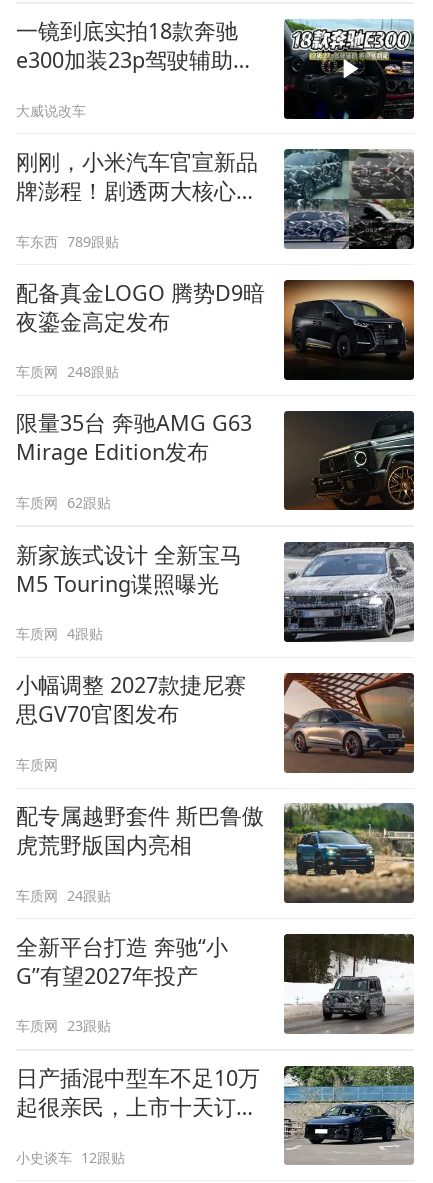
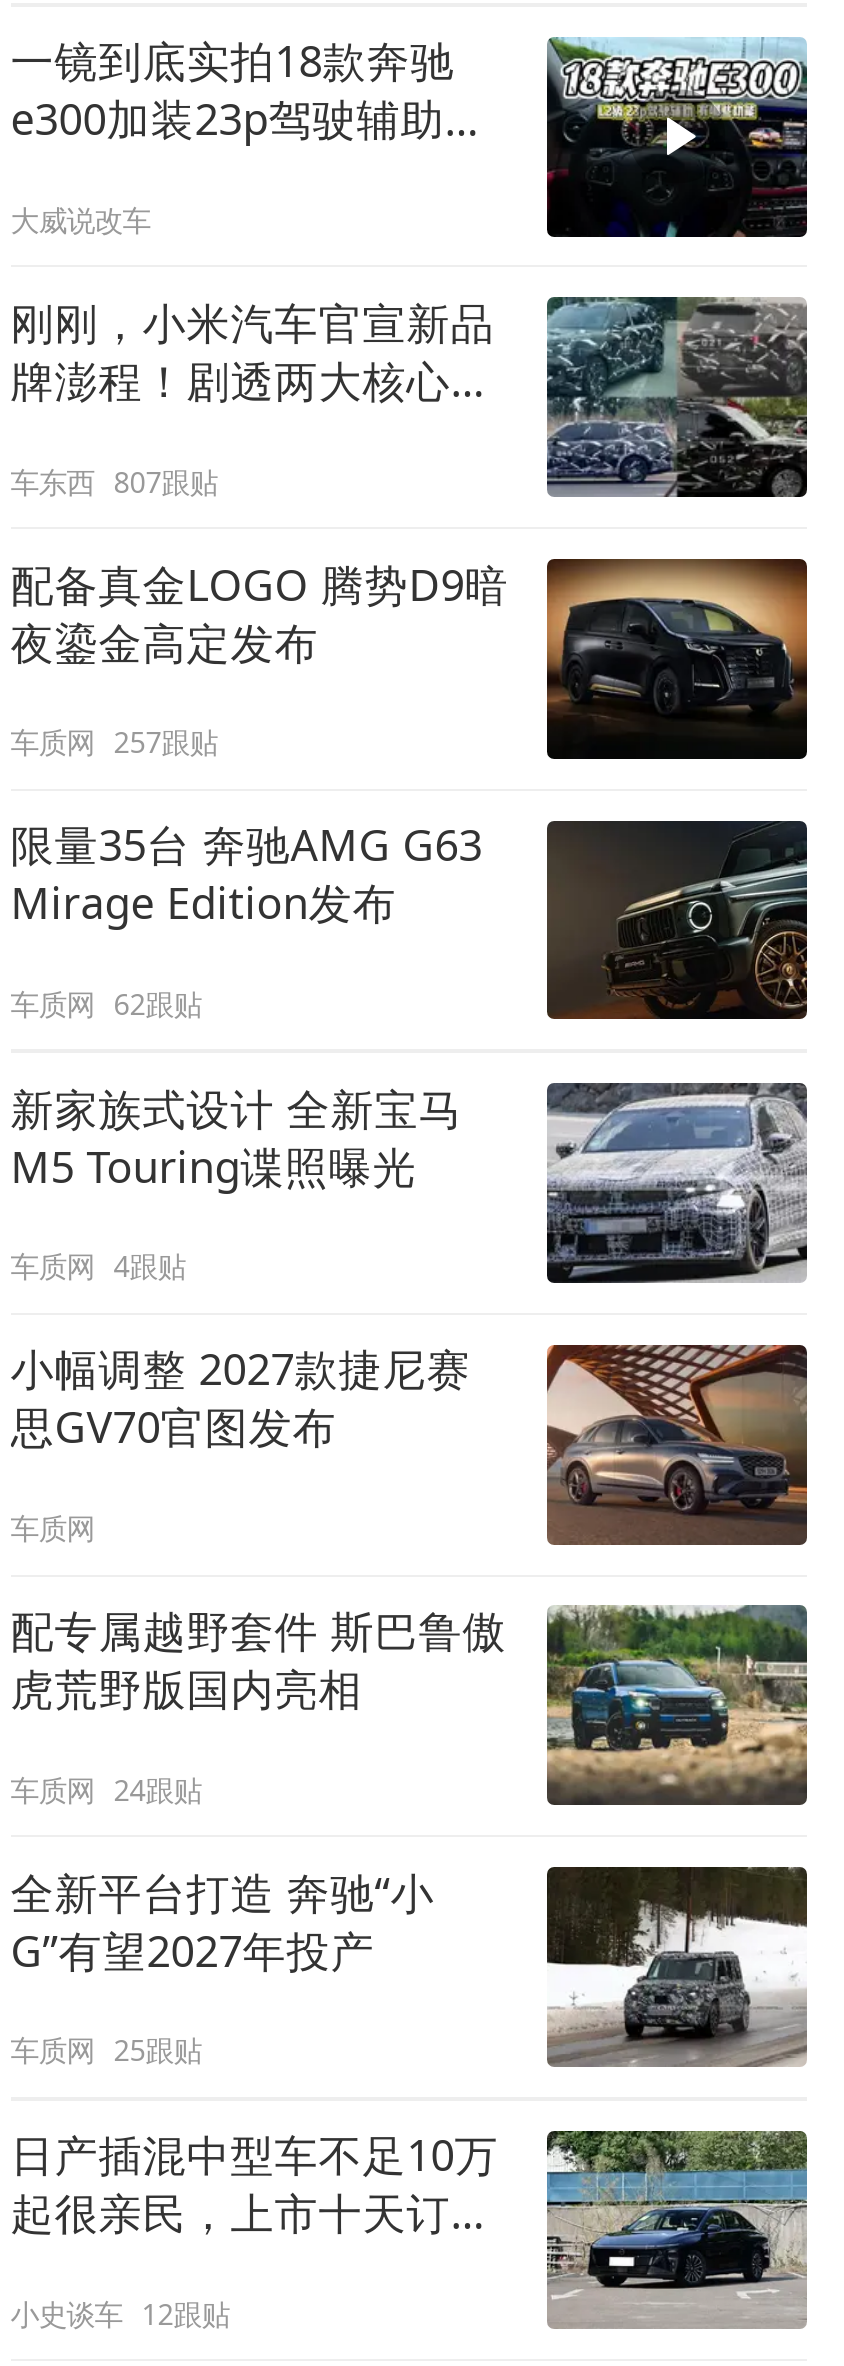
[16,231,119,250] 车东西 789跟贴 -> [10,462,218,500] 车东西 807跟贴
[16,362,119,381] 车质网 248跟贴 -> [10,723,218,761] 车质网 257跟贴
[16,1016,111,1035] 车质网 23跟贴 -> [10,2031,202,2069] 车质网 25跟贴

